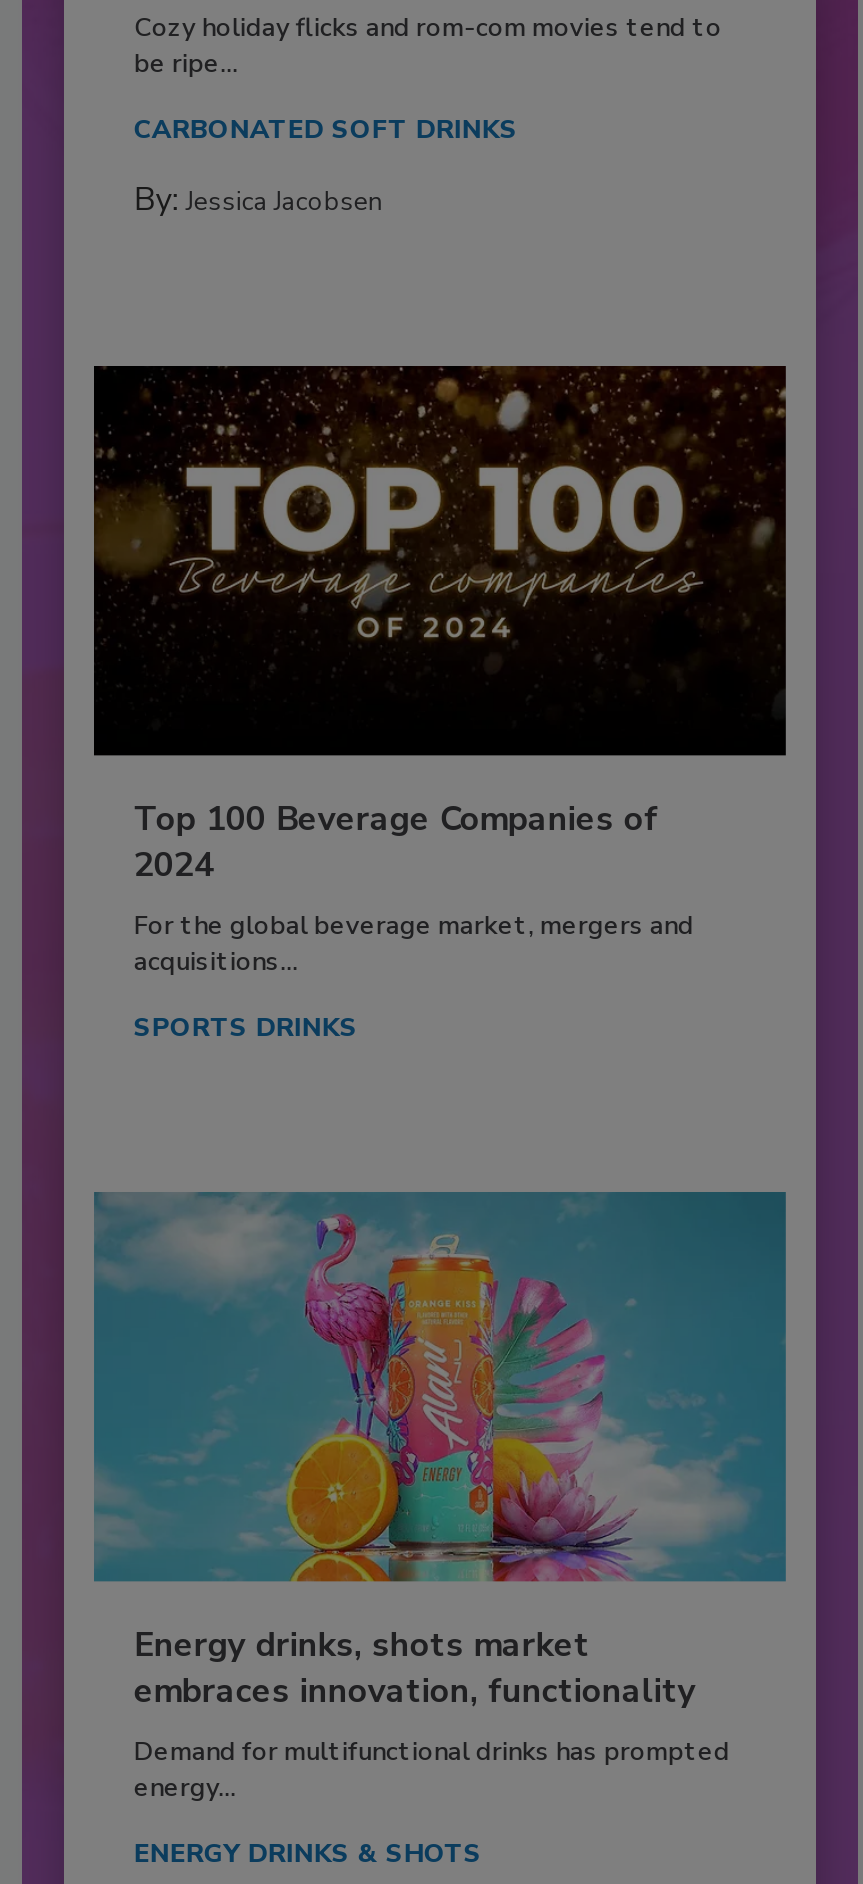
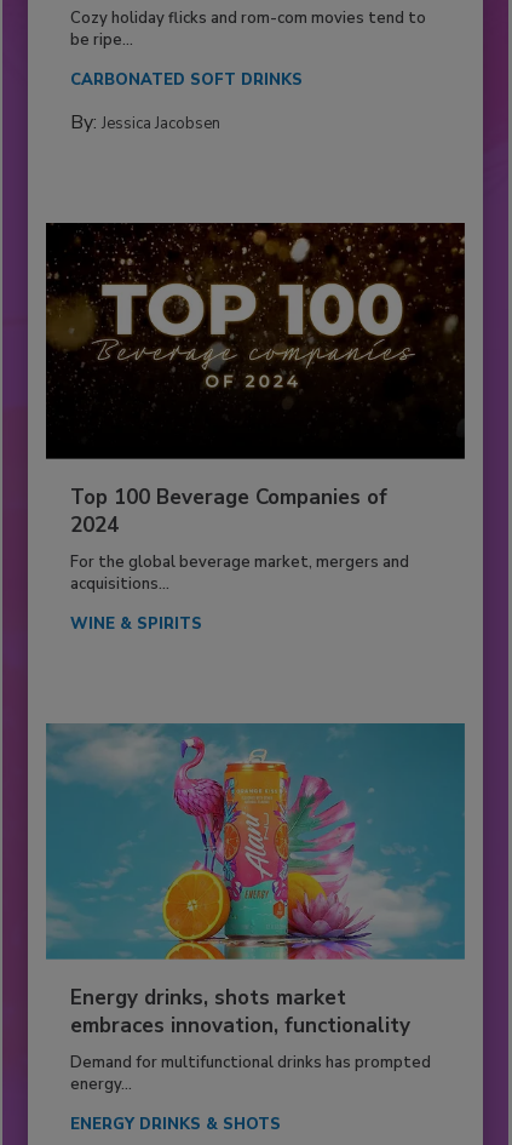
[134,1010,358,1046] SPORTS DRINKS -> [70,613,202,635] WINE & SPIRITS

